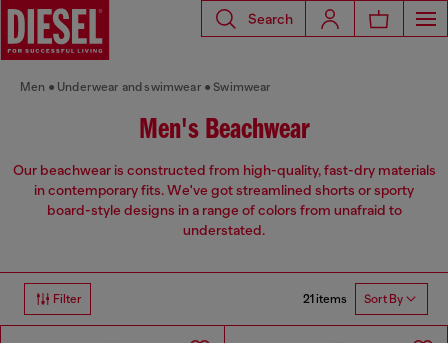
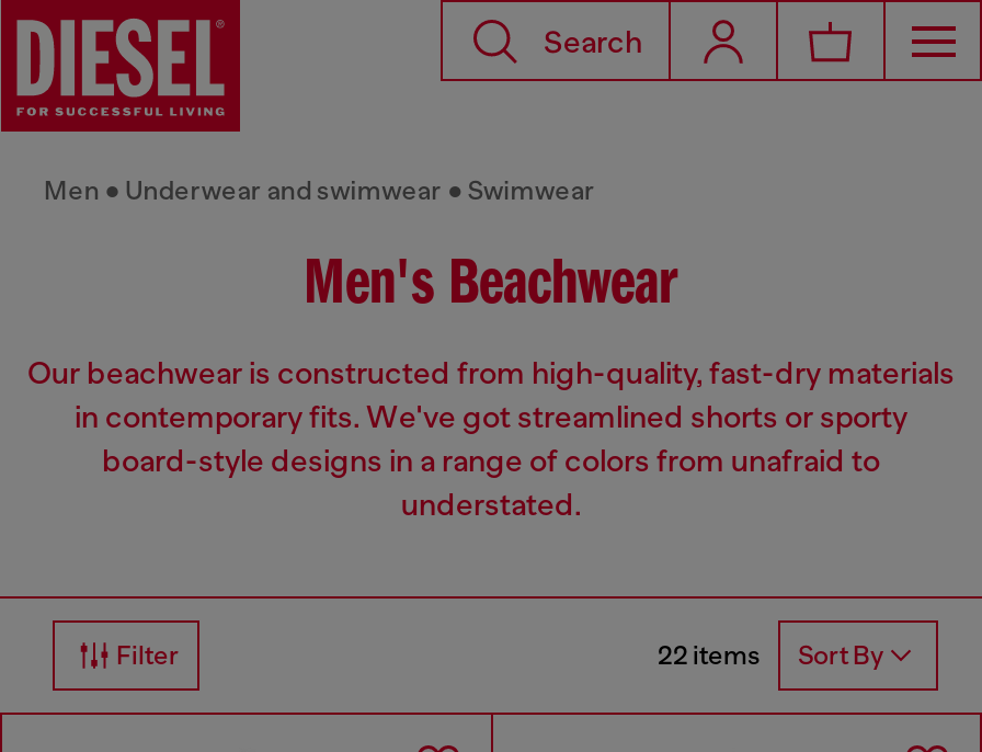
[303,292,403,306] 21 items Sort By -> [658,640,883,672] 22 items Sort By

